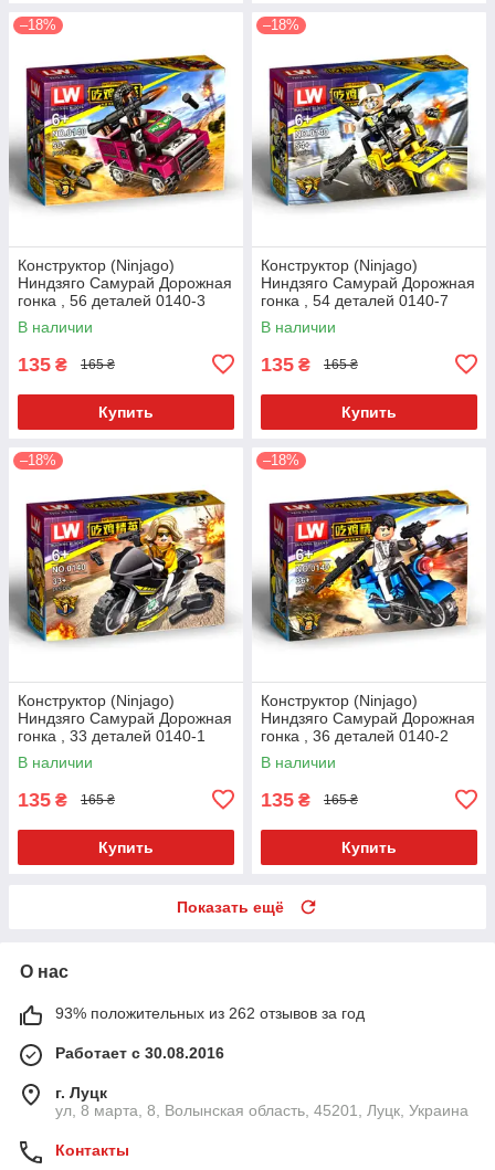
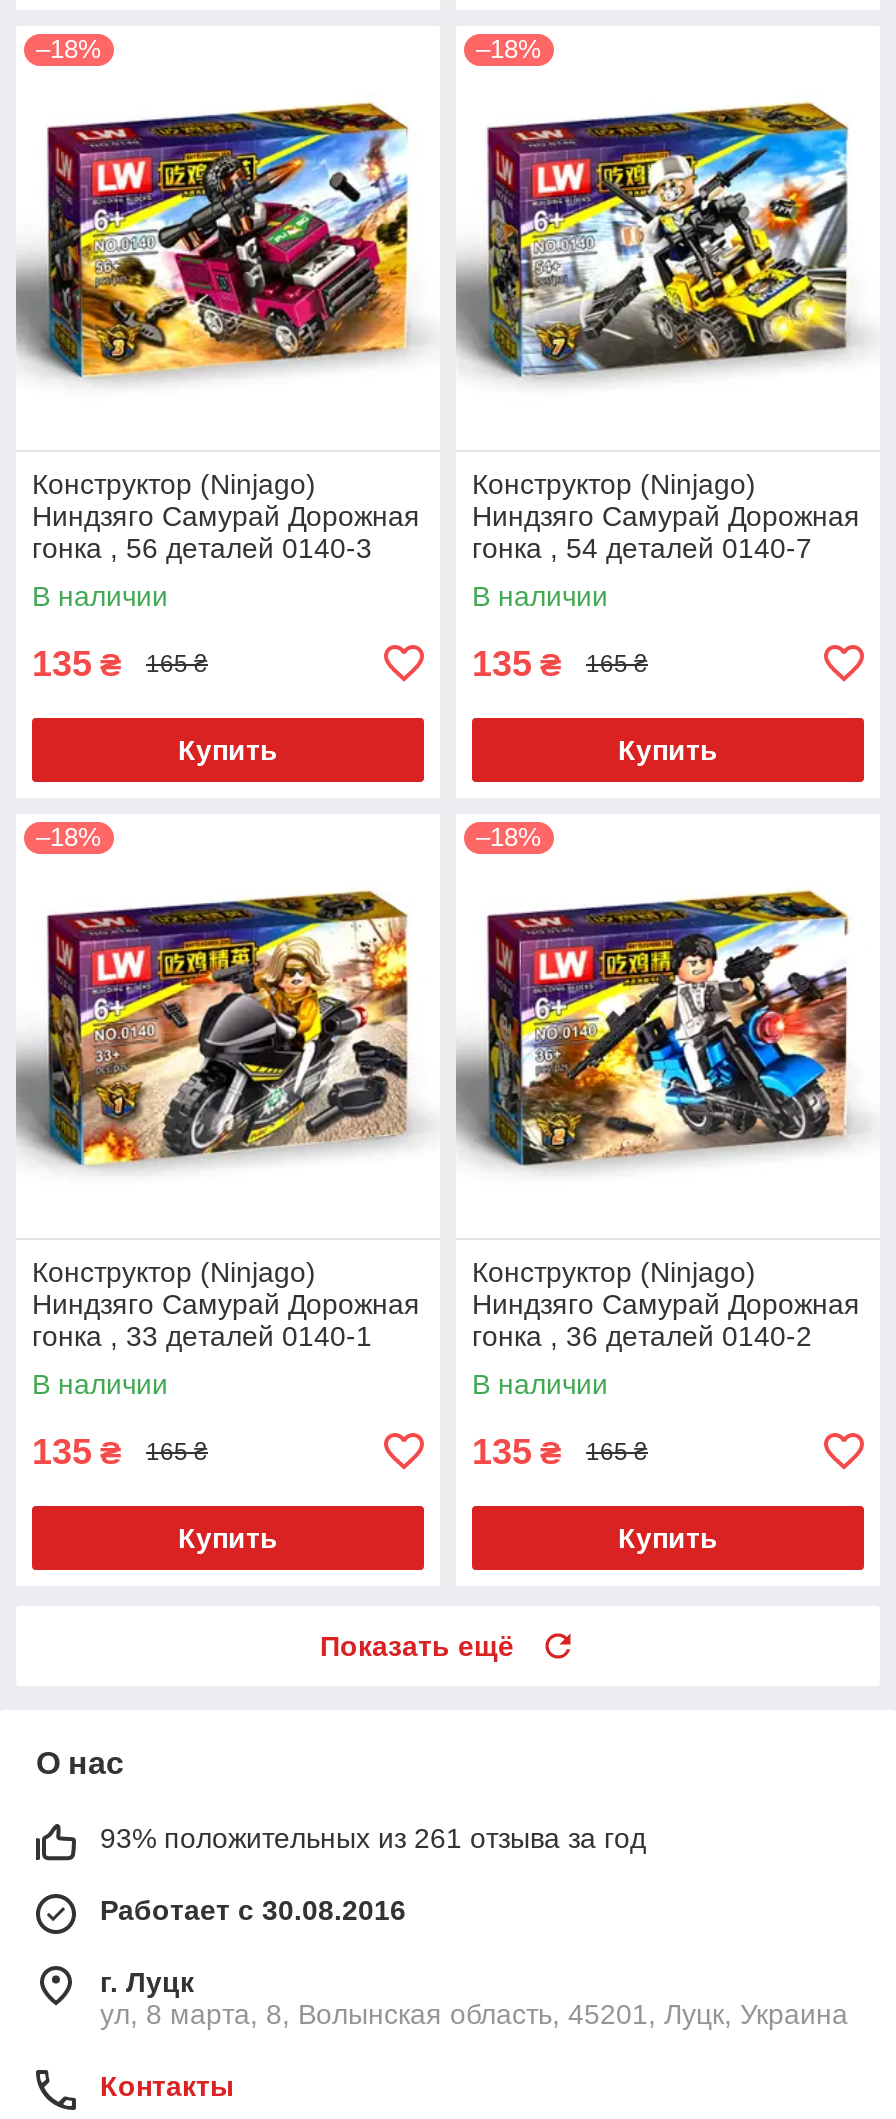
[55,1004,365,1022] 93% положительных из 262 отзывов за год -> [100,1822,646,1854] 93% положительных из 261 отзыва за год

